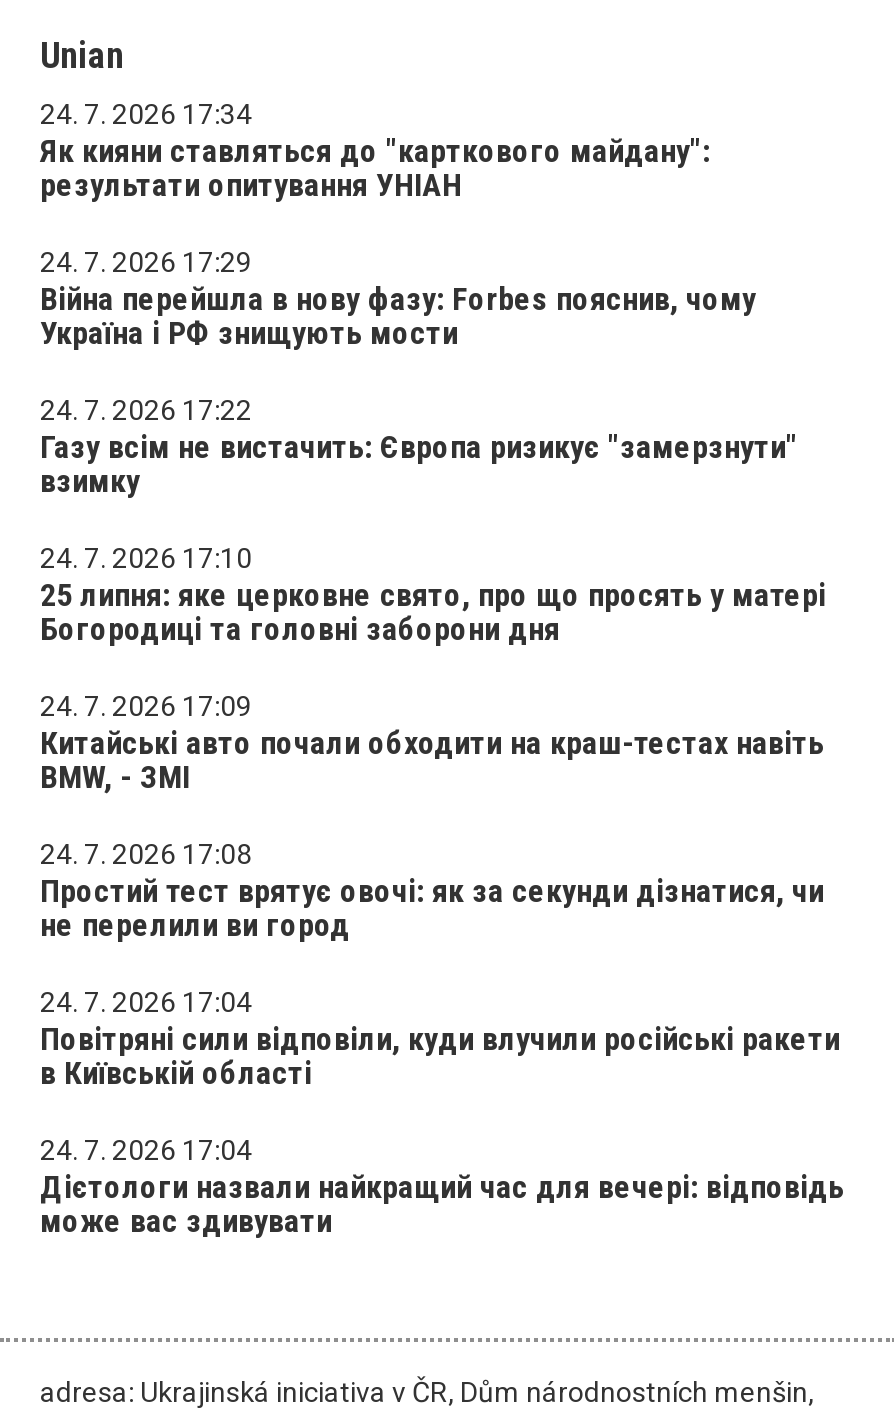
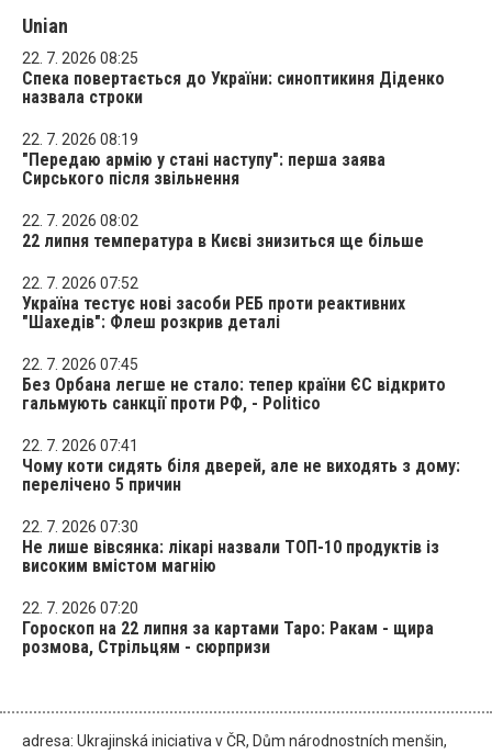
[40,99,710,205] 24. 7. 2026 17:34 | Як кияни ставляться до "карткового майдану": | результати опитування УНІАН -> [22,50,445,108] 22. 7. 2026 08:25 | Спека повертається до України: синоптикиня Діденко | назвала строки
[40,247,756,353] 24. 7. 2026 17:29 | Війна перейшла в нову фазу: Forbes пояснив, чому | Україна і РФ знищують мости -> [22,131,385,189] 22. 7. 2026 08:19 | "Передаю армію у стані наступу": перша заява | Сирського після звільнення
[40,395,798,501] 24. 7. 2026 17:22 | Газу всім не вистачить: Європа ризикує "замерзнути" | взимку -> [22,212,424,252] 22. 7. 2026 08:02 | 22 липня температура в Києві знизиться ще більше
[40,543,826,649] 24. 7. 2026 17:10 | 25 липня: яке церковне свято, про що просять у матері | Богородиці та головні заборони дня -> [22,275,405,333] 22. 7. 2026 07:52 | Україна тестує нові засоби РЕБ проти реактивних | "Шахедів": Флеш розкрив деталі
[40,691,824,797] 24. 7. 2026 17:09 | Китайські авто почали обходити на краш-тестах навіть | BMW, - ЗМІ -> [22,356,446,414] 22. 7. 2026 07:45 | Без Орбана легше не стало: тепер країни ЄС відкрито | гальмують санкції проти РФ, - Politico
[40,839,824,945] 24. 7. 2026 17:08 | Простий тест врятує овочі: як за секунди дізнатися, чи | не перелили ви город -> [22,437,460,496] 22. 7. 2026 07:41 | Чому коти сидять біля дверей, але не виходять з дому: | перелічено 5 причин
[40,987,840,1093] 24. 7. 2026 17:04 | Повітряні сили відповіли, куди влучили російські ракети | в Київській області -> [22,519,439,577] 22. 7. 2026 07:30 | Не лише вівсянка: лікарі назвали ТОП-10 продуктів із | високим вмістом магнію
[40,1135,844,1241] 24. 7. 2026 17:04 | Дієтологи назвали найкращий час для вечері: відповідь | може вас здивувати -> [22,600,434,658] 22. 7. 2026 07:20 | Гороскоп на 22 липня за картами Таро: Ракам - щира | розмова, Стрільцям - сюрпризи

